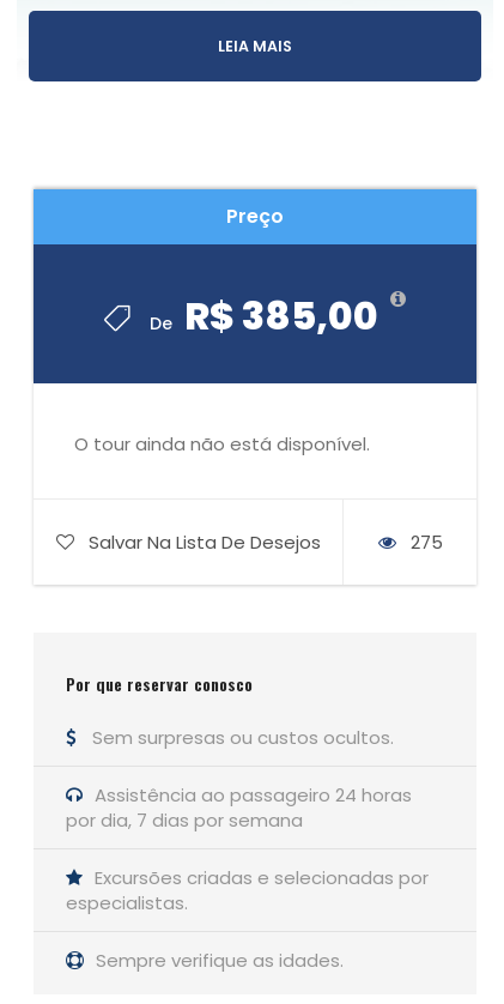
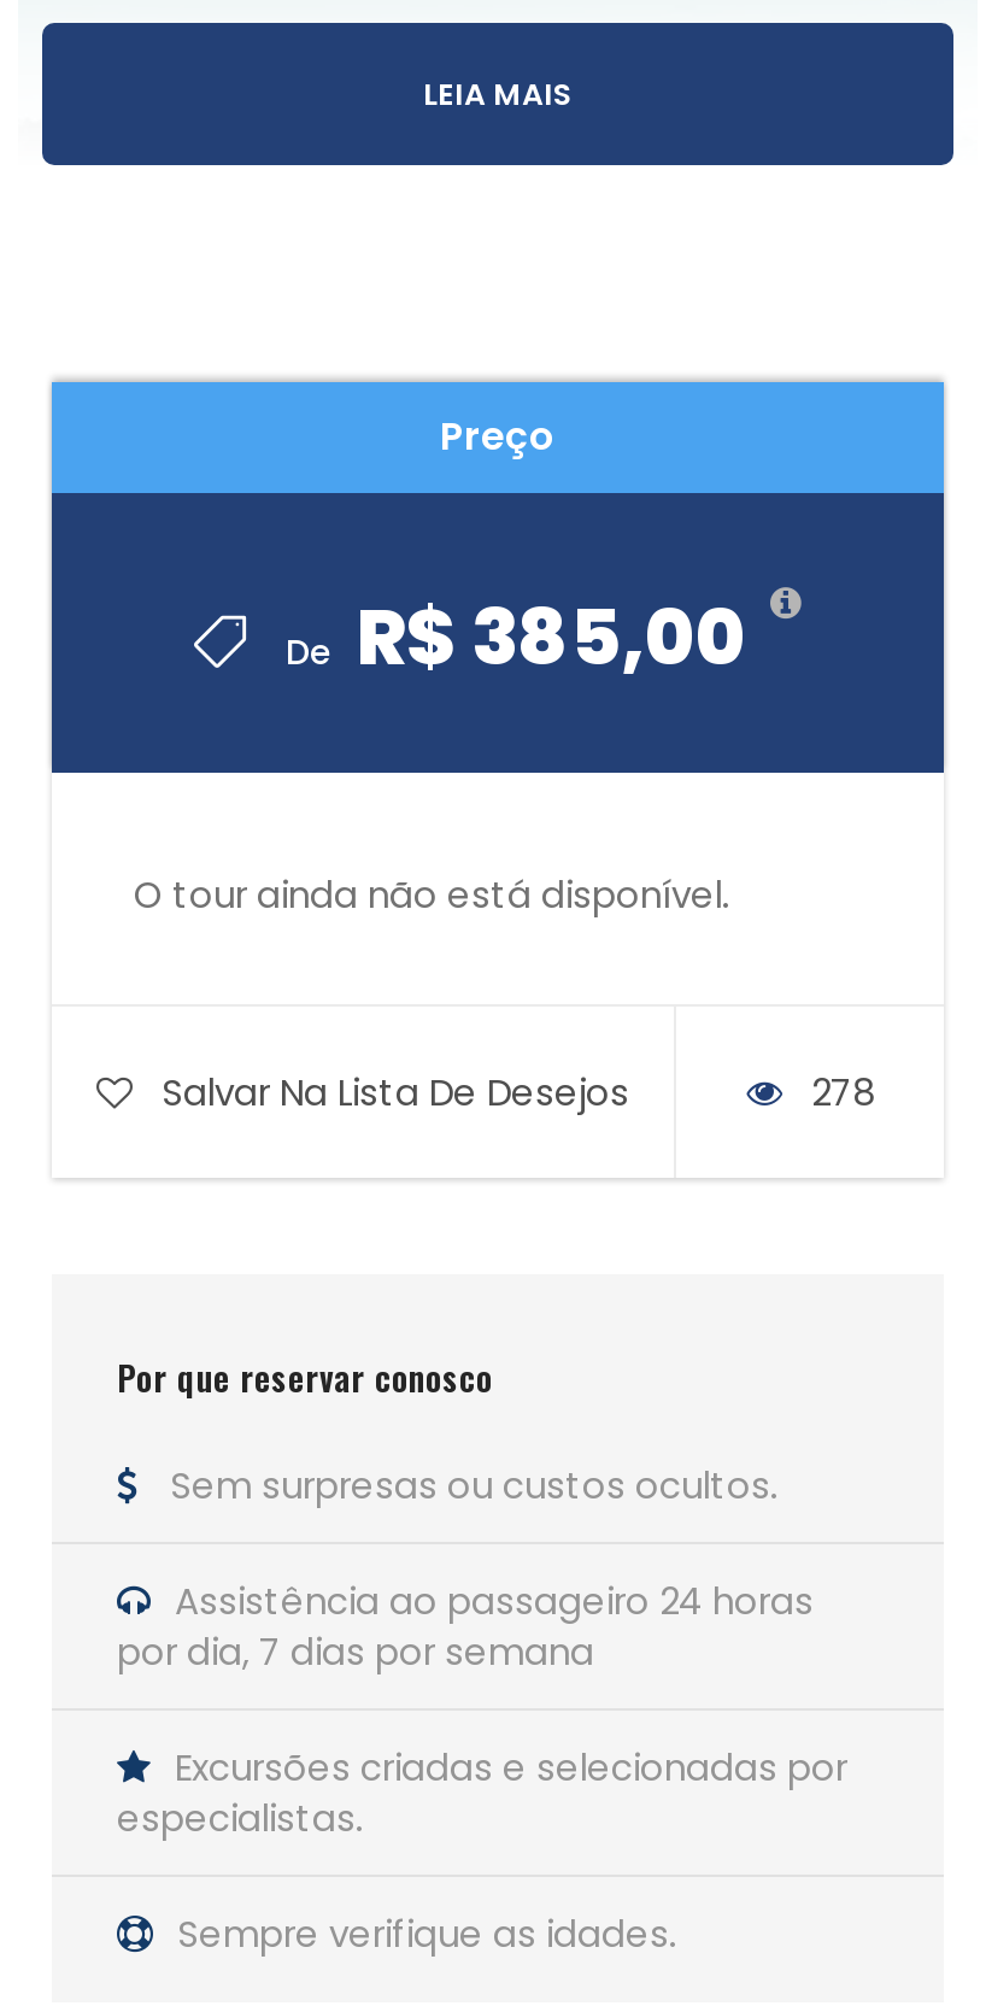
[410,530,442,555] 275 -> [811,1067,874,1118] 278

